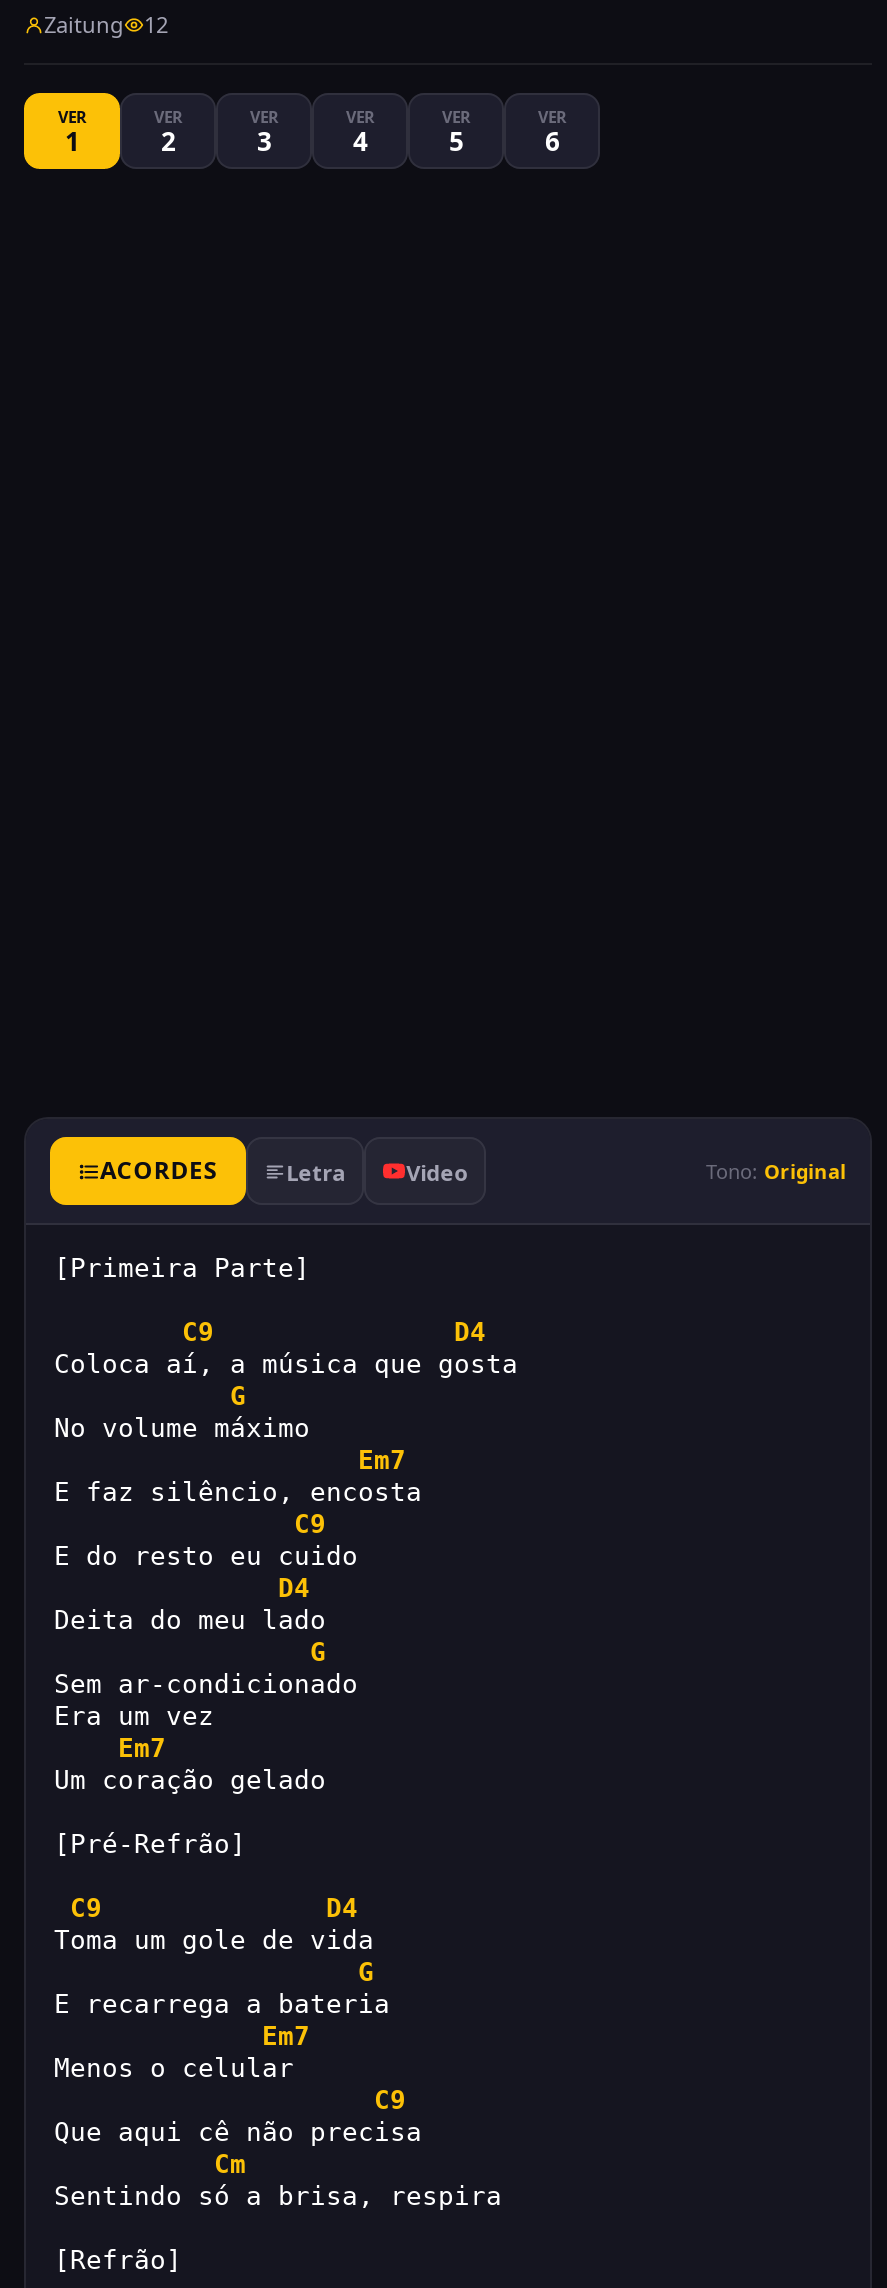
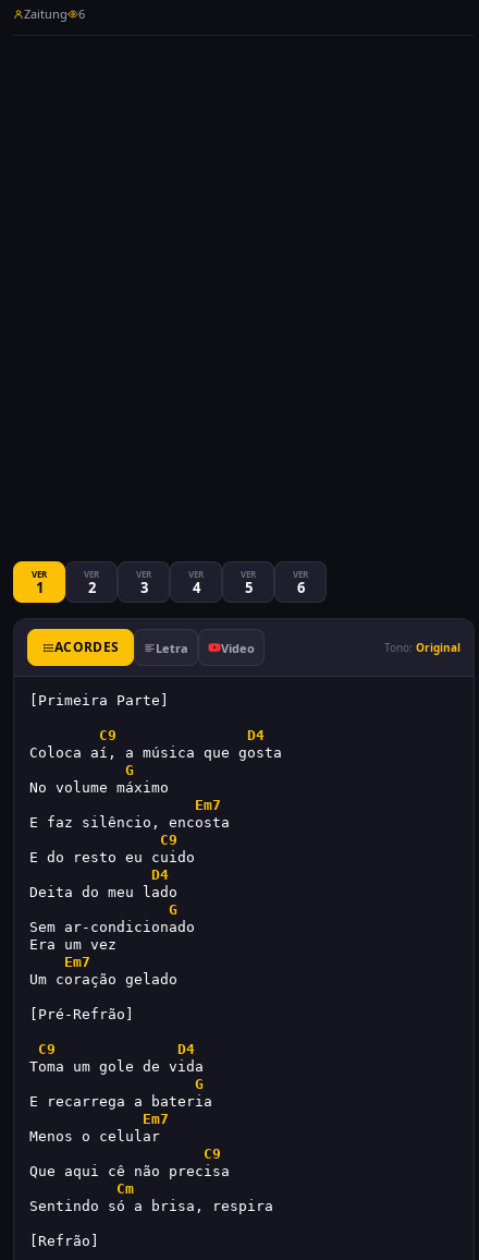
[44,9,168,39] Zaitung 12 -> [24,5,85,22] Zaitung 6
moved [58,104,566,158] -> [32,567,308,597]: VER | VER | 2 | ... | VER | 6

